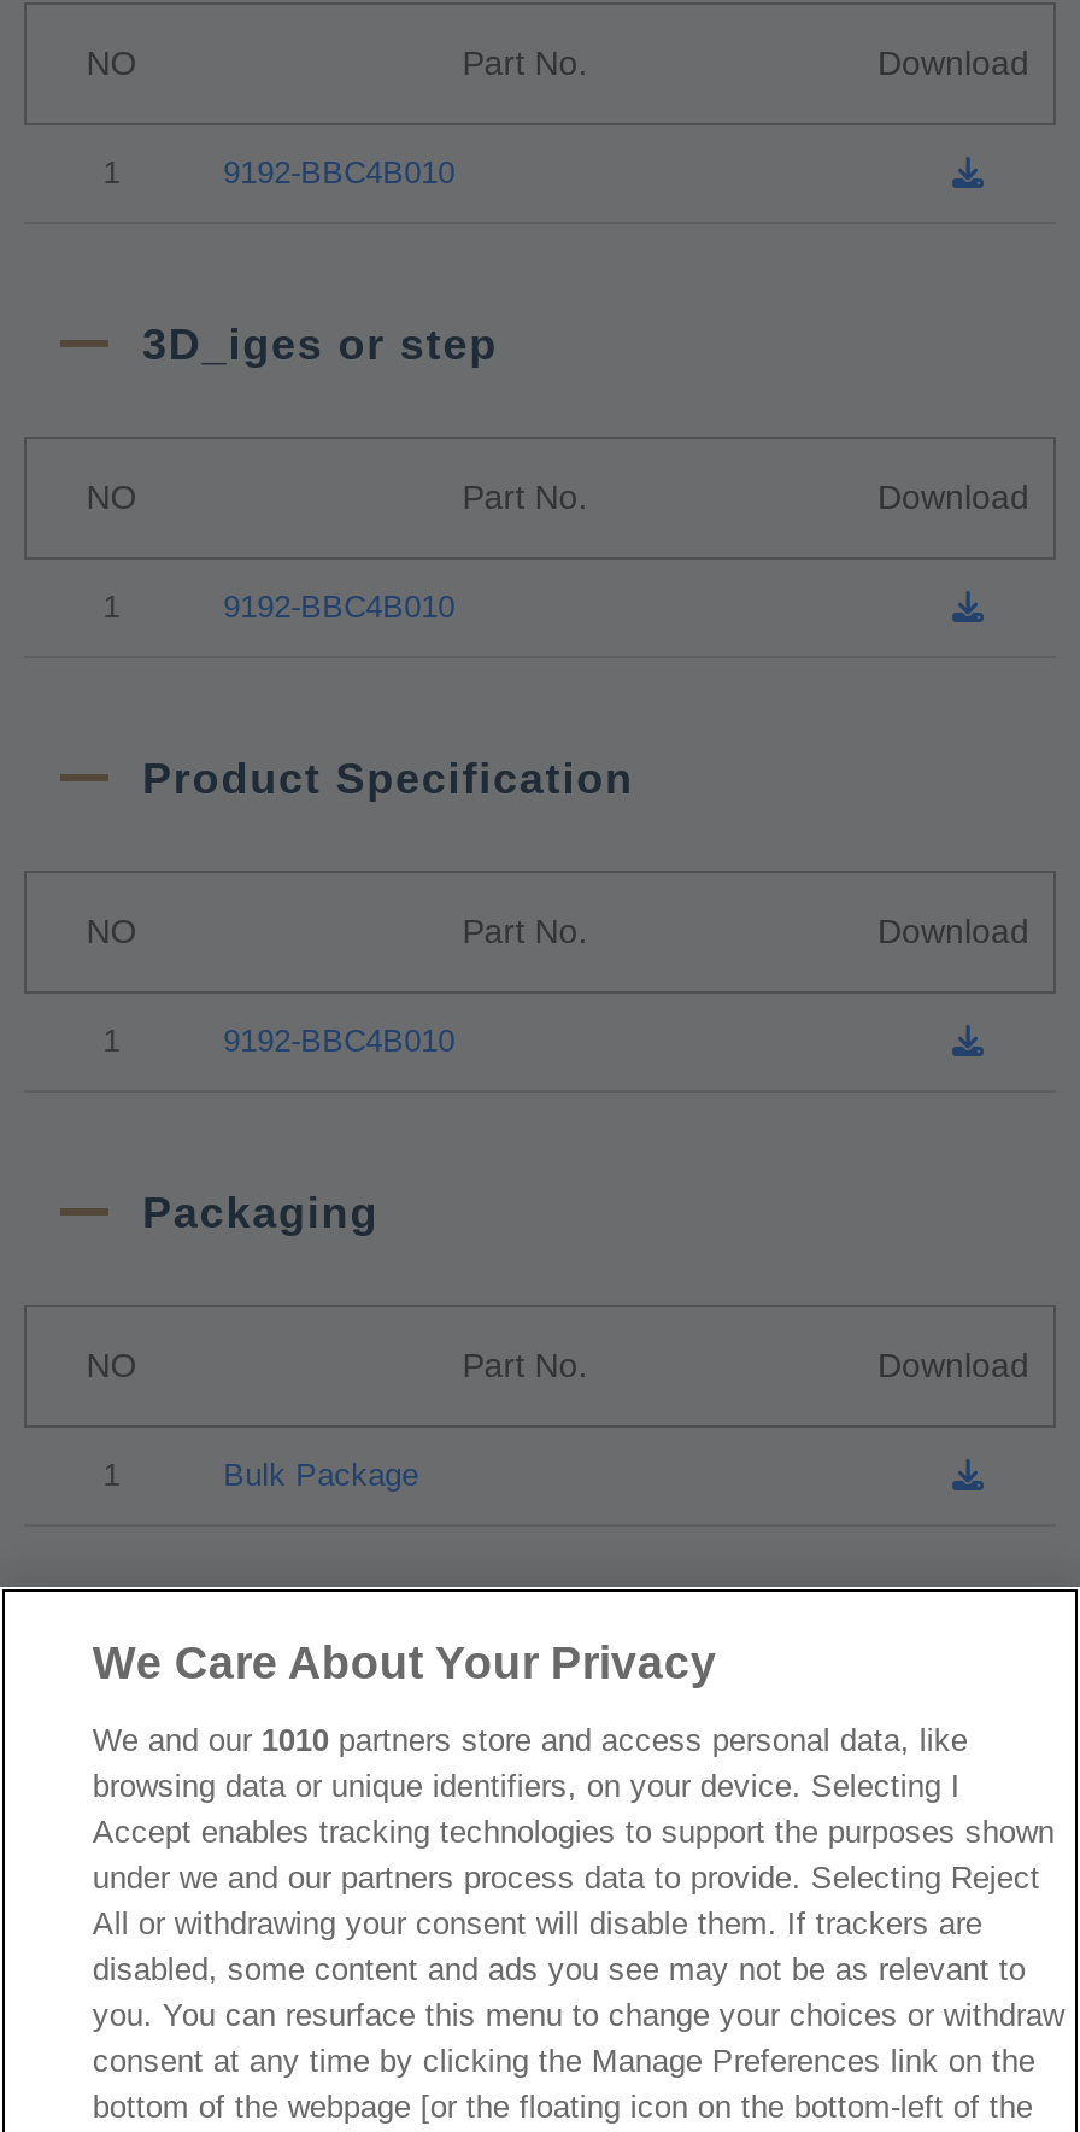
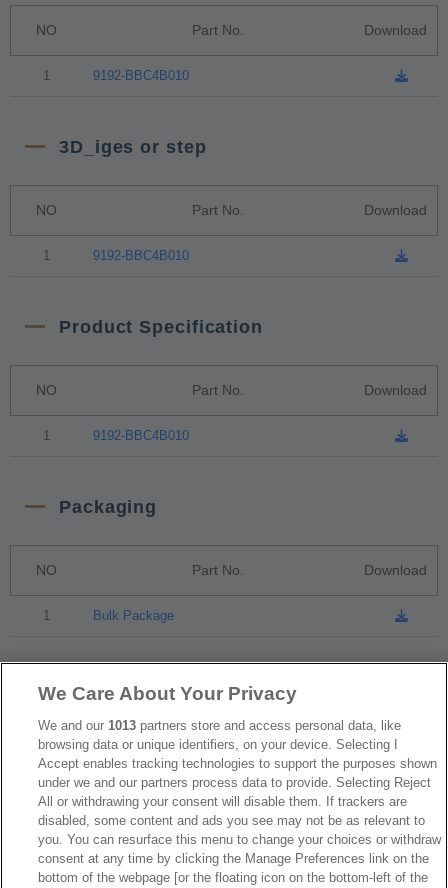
[93,1722,968,1758] We and our 1010 partners store and access personal data, like -> [38,718,401,733] We and our 1013 partners store and access personal data, like

